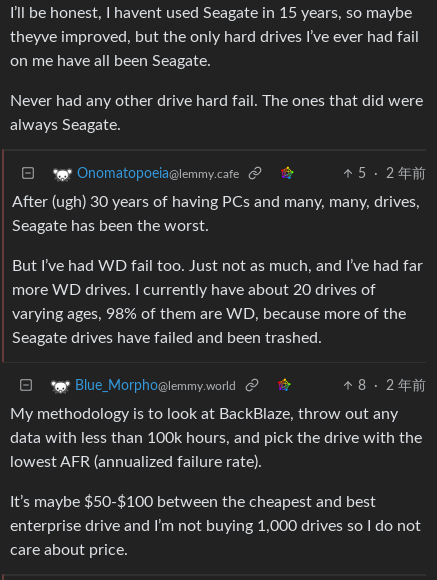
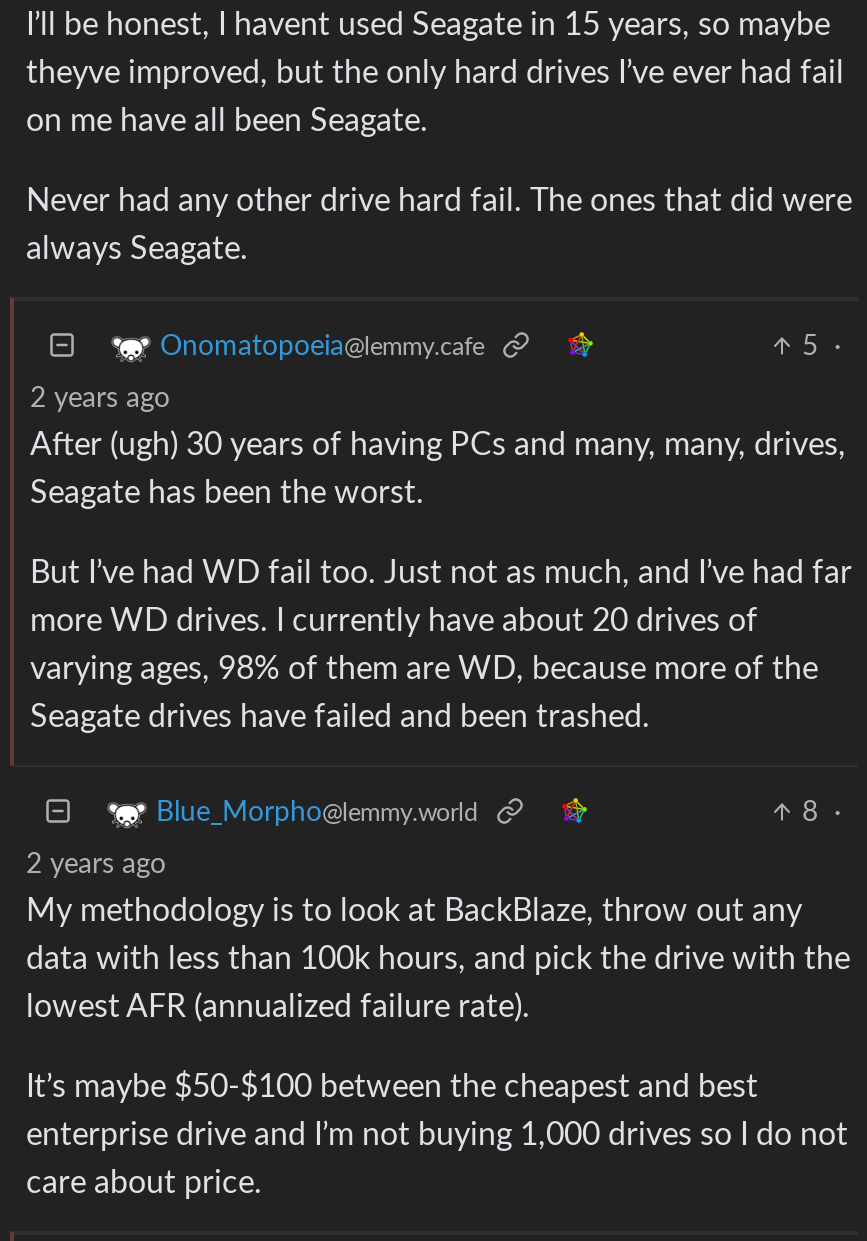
[358,167,426,181] 5 · 2 年前 -> [30,333,842,413] 5 · | 2 years ago
[358,379,426,393] 8 · 2 年前 -> [26,799,842,879] 8 · | 2 years ago

